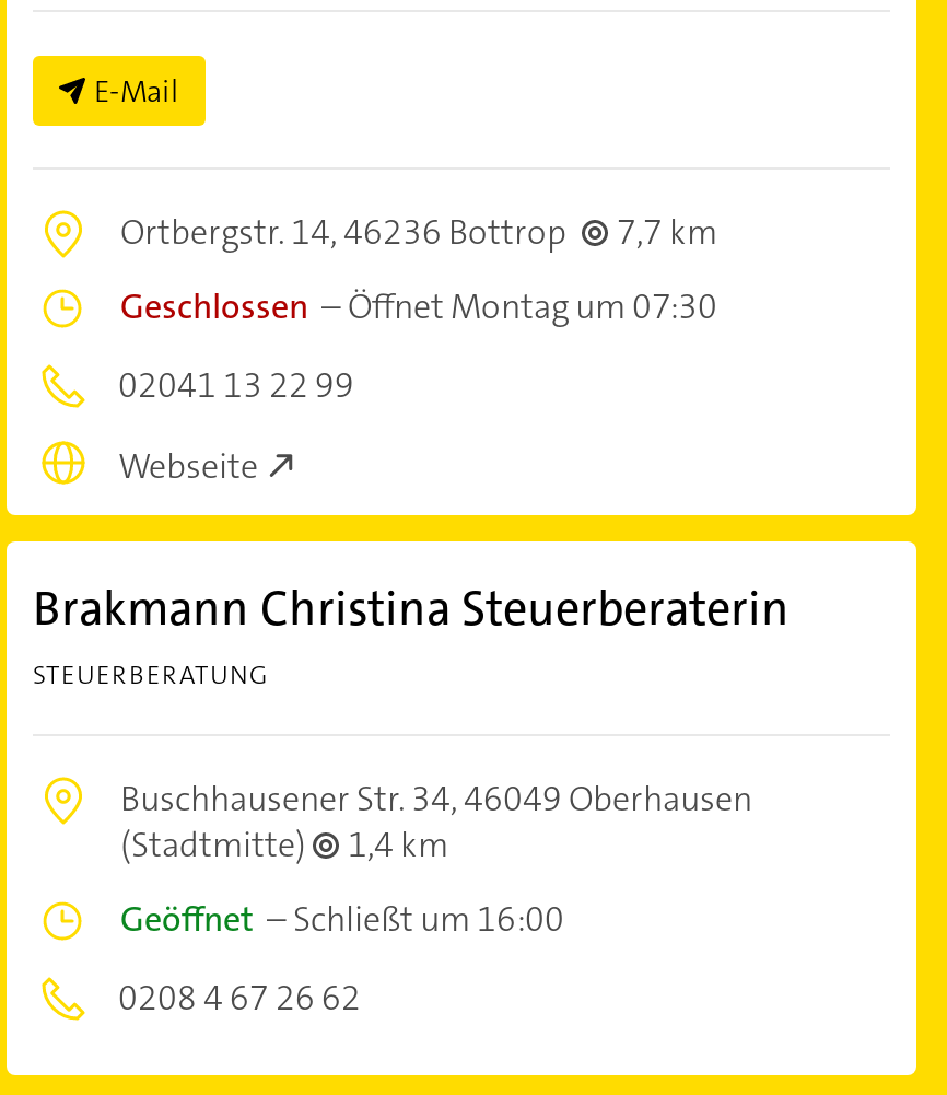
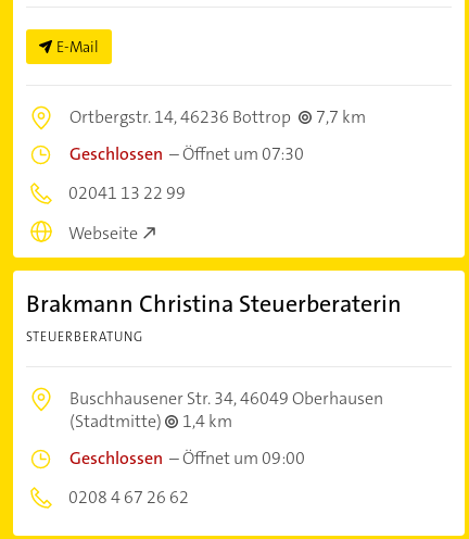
[120,283,717,329] Geschlossen –Öffnet Montag um 07:30 -> [69,142,304,165] Geschlossen –Öffnet um 07:30
[120,895,564,941] Geöffnet – Schließt um 16:00 -> [69,446,305,469] Geschlossen – Öffnet um 09:00

